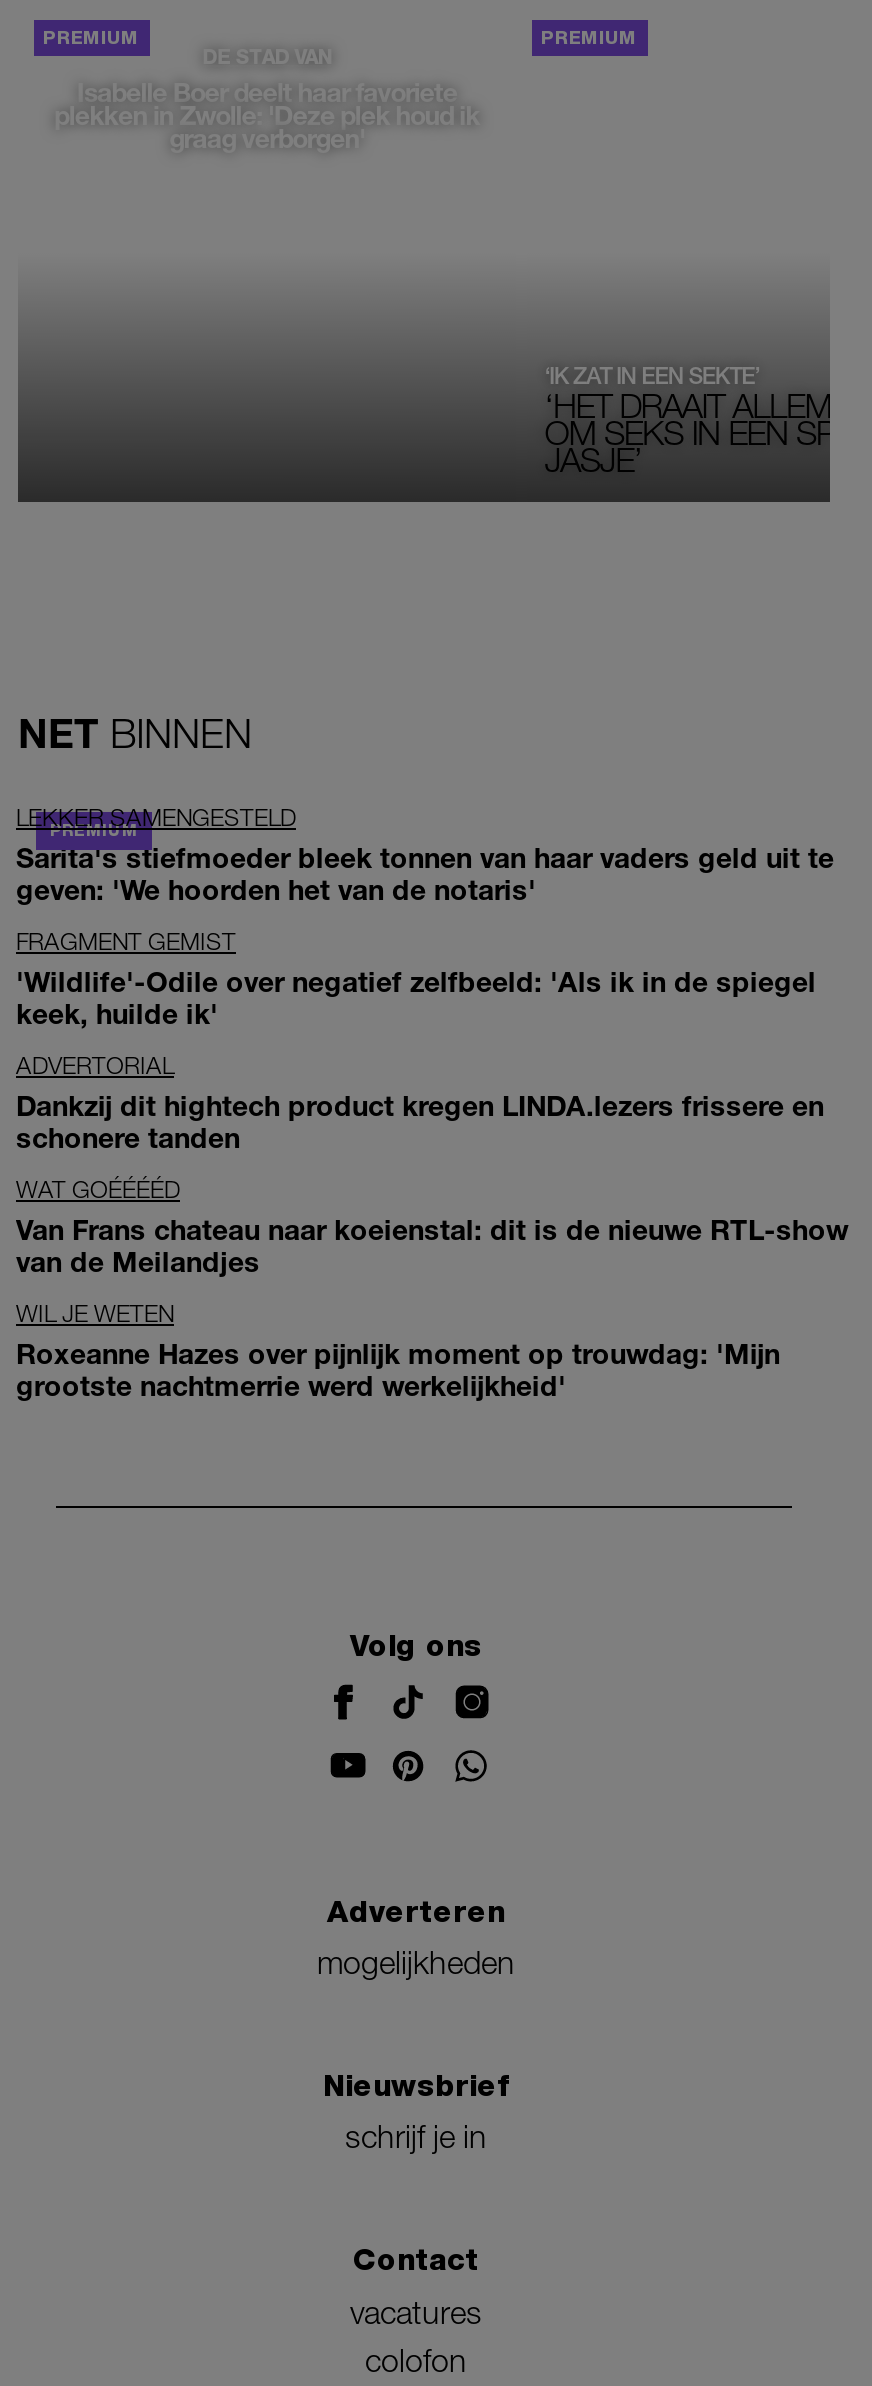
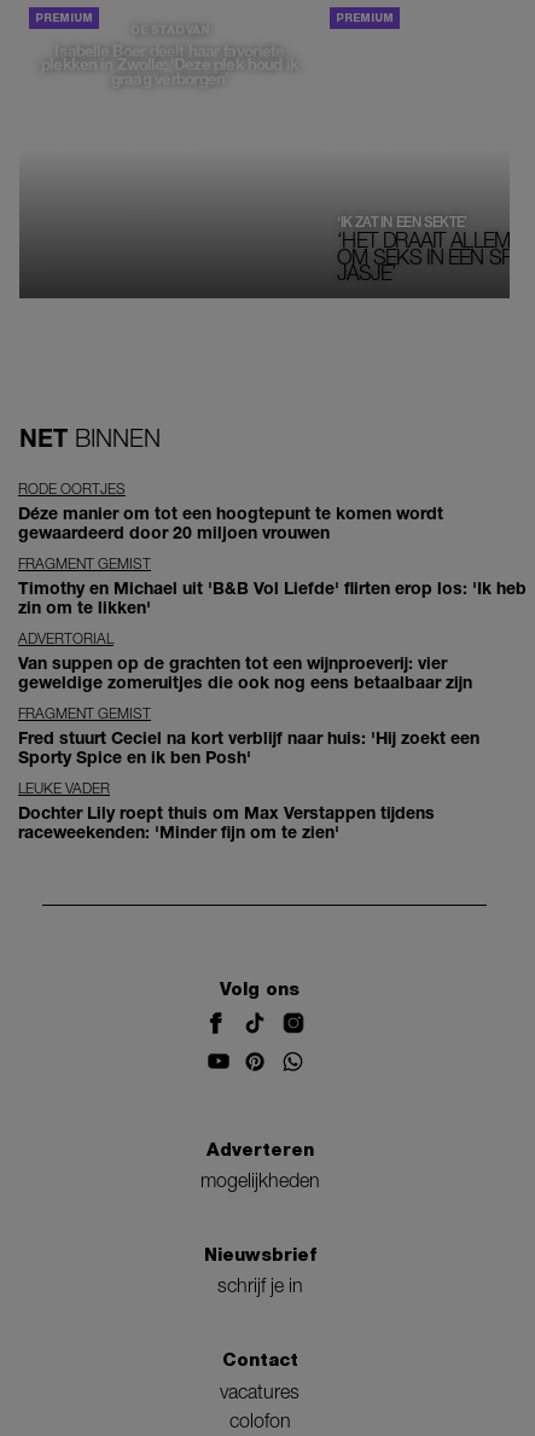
[16,802,834,906] LEKKER SAMENGESTELD | Sarita's stiefmoeder bleek tonnen van haar vaders geld uit te | geven: 'We hoorden het van de notaris' -> [18,480,443,542] RODE OORTJES | Déze manier om tot een hoogtepunt te komen wordt | gewaardeerd door 20 miljoen vrouwen
[16,964,816,1030] 'Wildlife'-Odile over negatief zelfbeeld: 'Als ik in de spiegel | keek, huilde ik' -> [18,577,527,617] Timothy en Michael uit 'B&B Vol Liefde' flirten erop los: 'Ik heb | zin om te likken'
[16,1088,824,1154] Dankzij dit hightech product kregen LINDA.lezers frissere en | schonere tanden -> [18,652,472,692] Van suppen op de grachten tot een wijnproeverij: vier | geweldige zomeruitjes die ook nog eens betaalbaar zijn
[16,1174,848,1278] WAT GOÉÉÉÉD | Van Frans chateau naar koeienstal: dit is de nieuwe RTL-show | van de Meilandjes -> [18,704,479,767] FRAGMENT GEMIST | Fred stuurt Ceciel na kort verblijf naar huis: 'Hij zoekt een | Sporty Spice en ik ben Posh'
[16,1298,780,1402] WIL JE WETEN | Roxeanne Hazes over pijnlijk moment op trouwdag: 'Mijn | grootste nachtmerrie werd werkelijkheid' -> [18,779,435,842] LEUKE VADER | Dochter Lily roept thuis om Max Verstappen tijdens | raceweekenden: 'Minder fijn om te zien'

